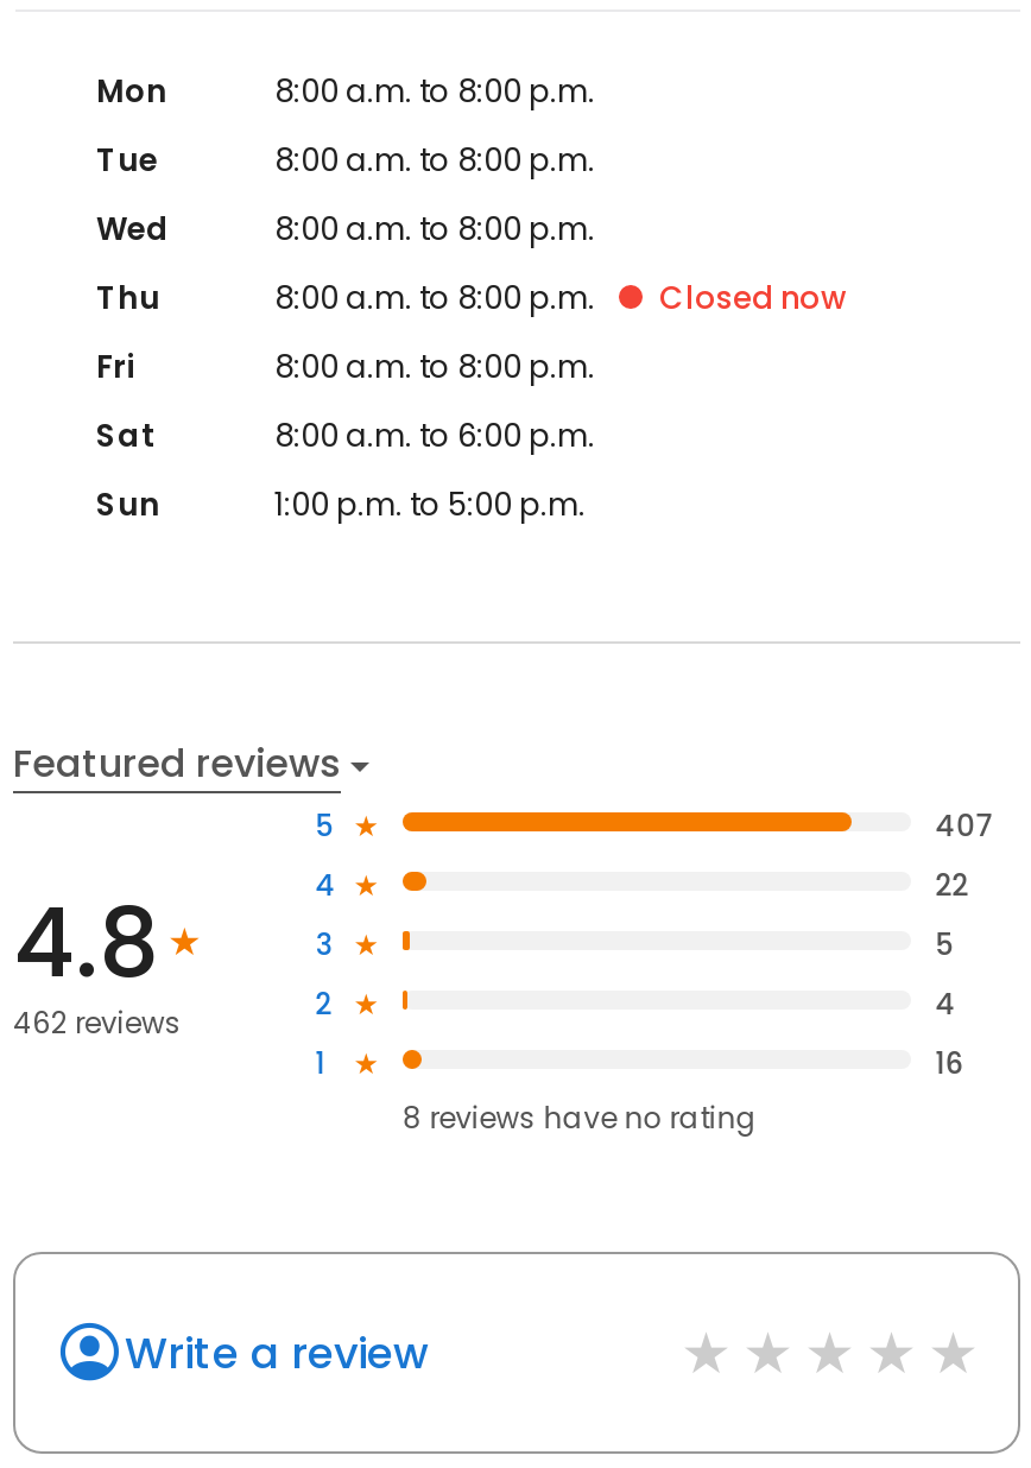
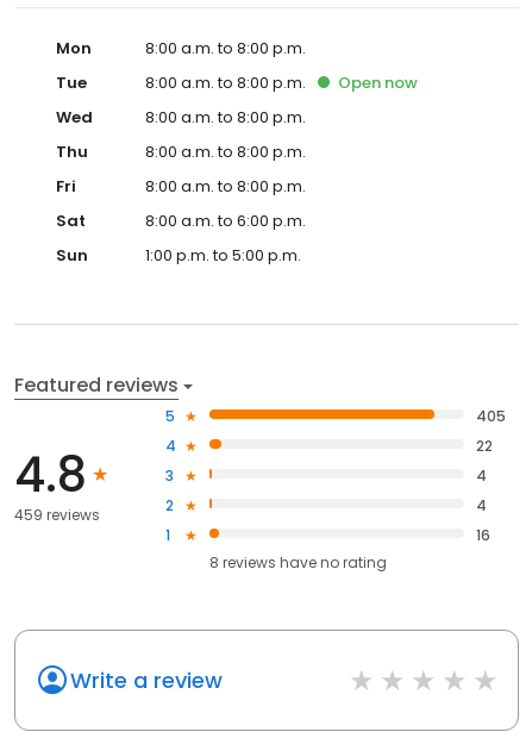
none -> [338,72,418,94] Open now
[659,276,847,321] Closed now -> none
[935,805,995,845] 407 -> [476,406,506,426] 405
[935,924,954,964] 5 -> [476,465,487,485] 4
[13,1002,182,1042] 462 reviews -> [14,504,100,525] 459 reviews

